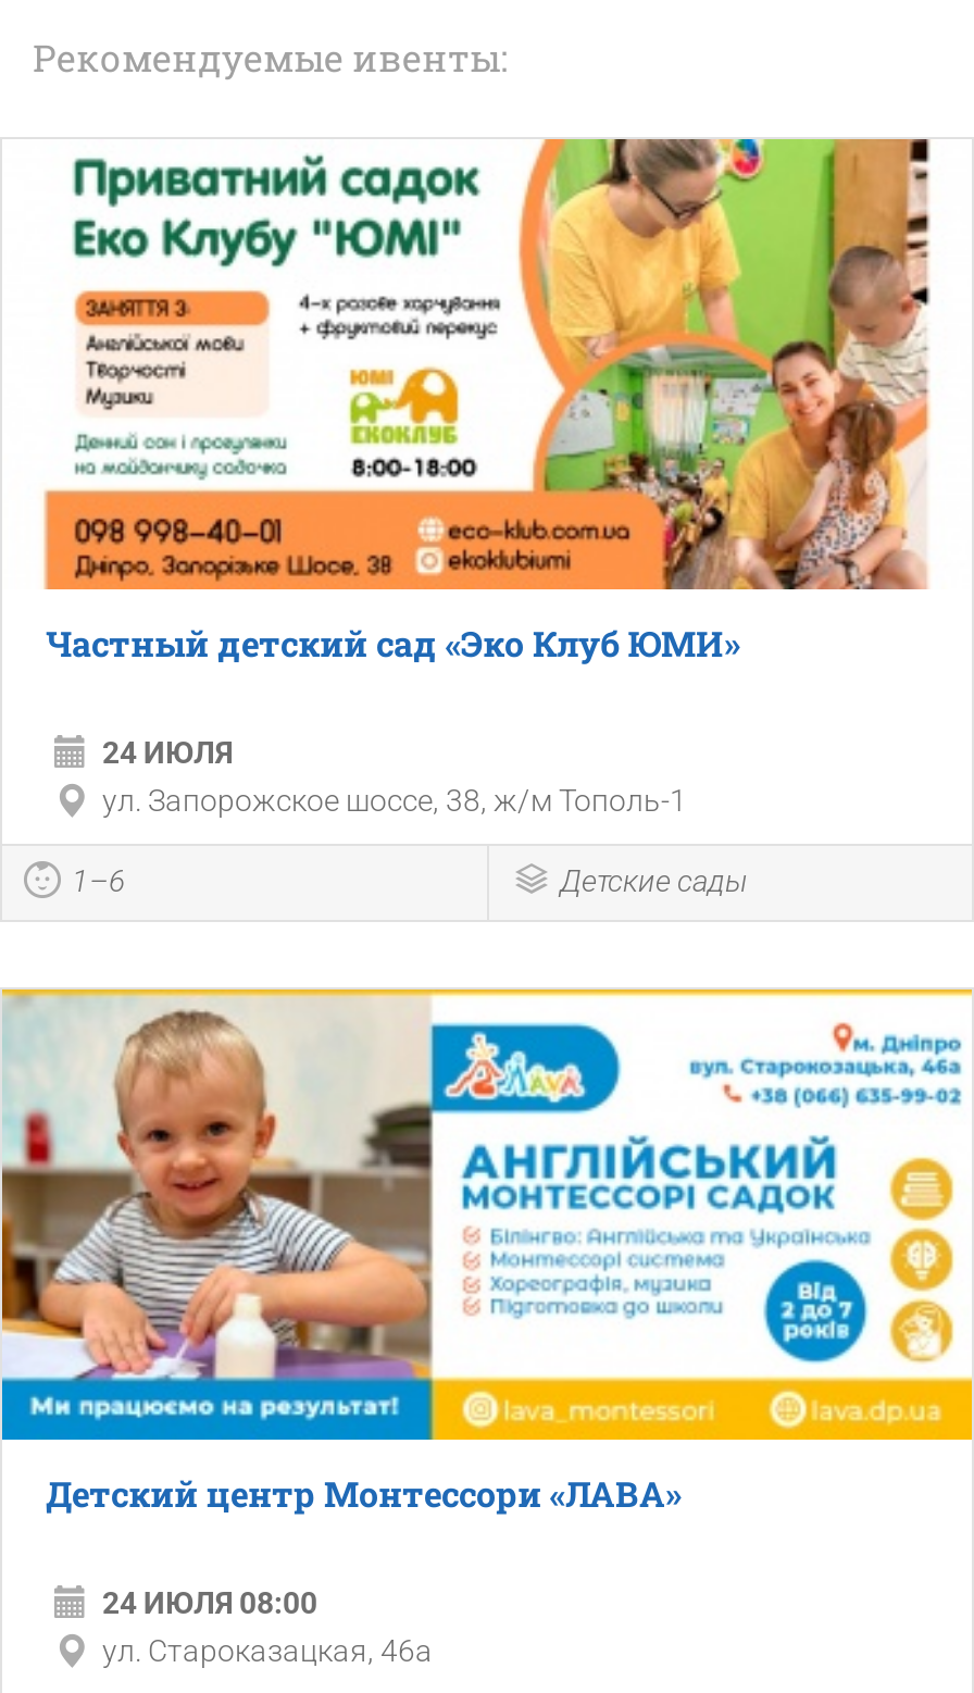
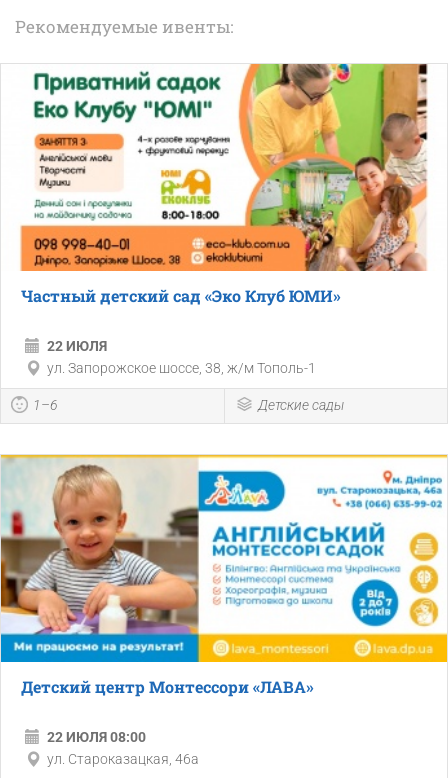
[102,734,233,769] 24 ИЮЛЯ -> [47,338,107,354] 22 ИЮЛЯ
[102,1585,317,1620] 24 ИЮЛЯ 08:00 -> [47,729,146,745] 22 ИЮЛЯ 08:00

